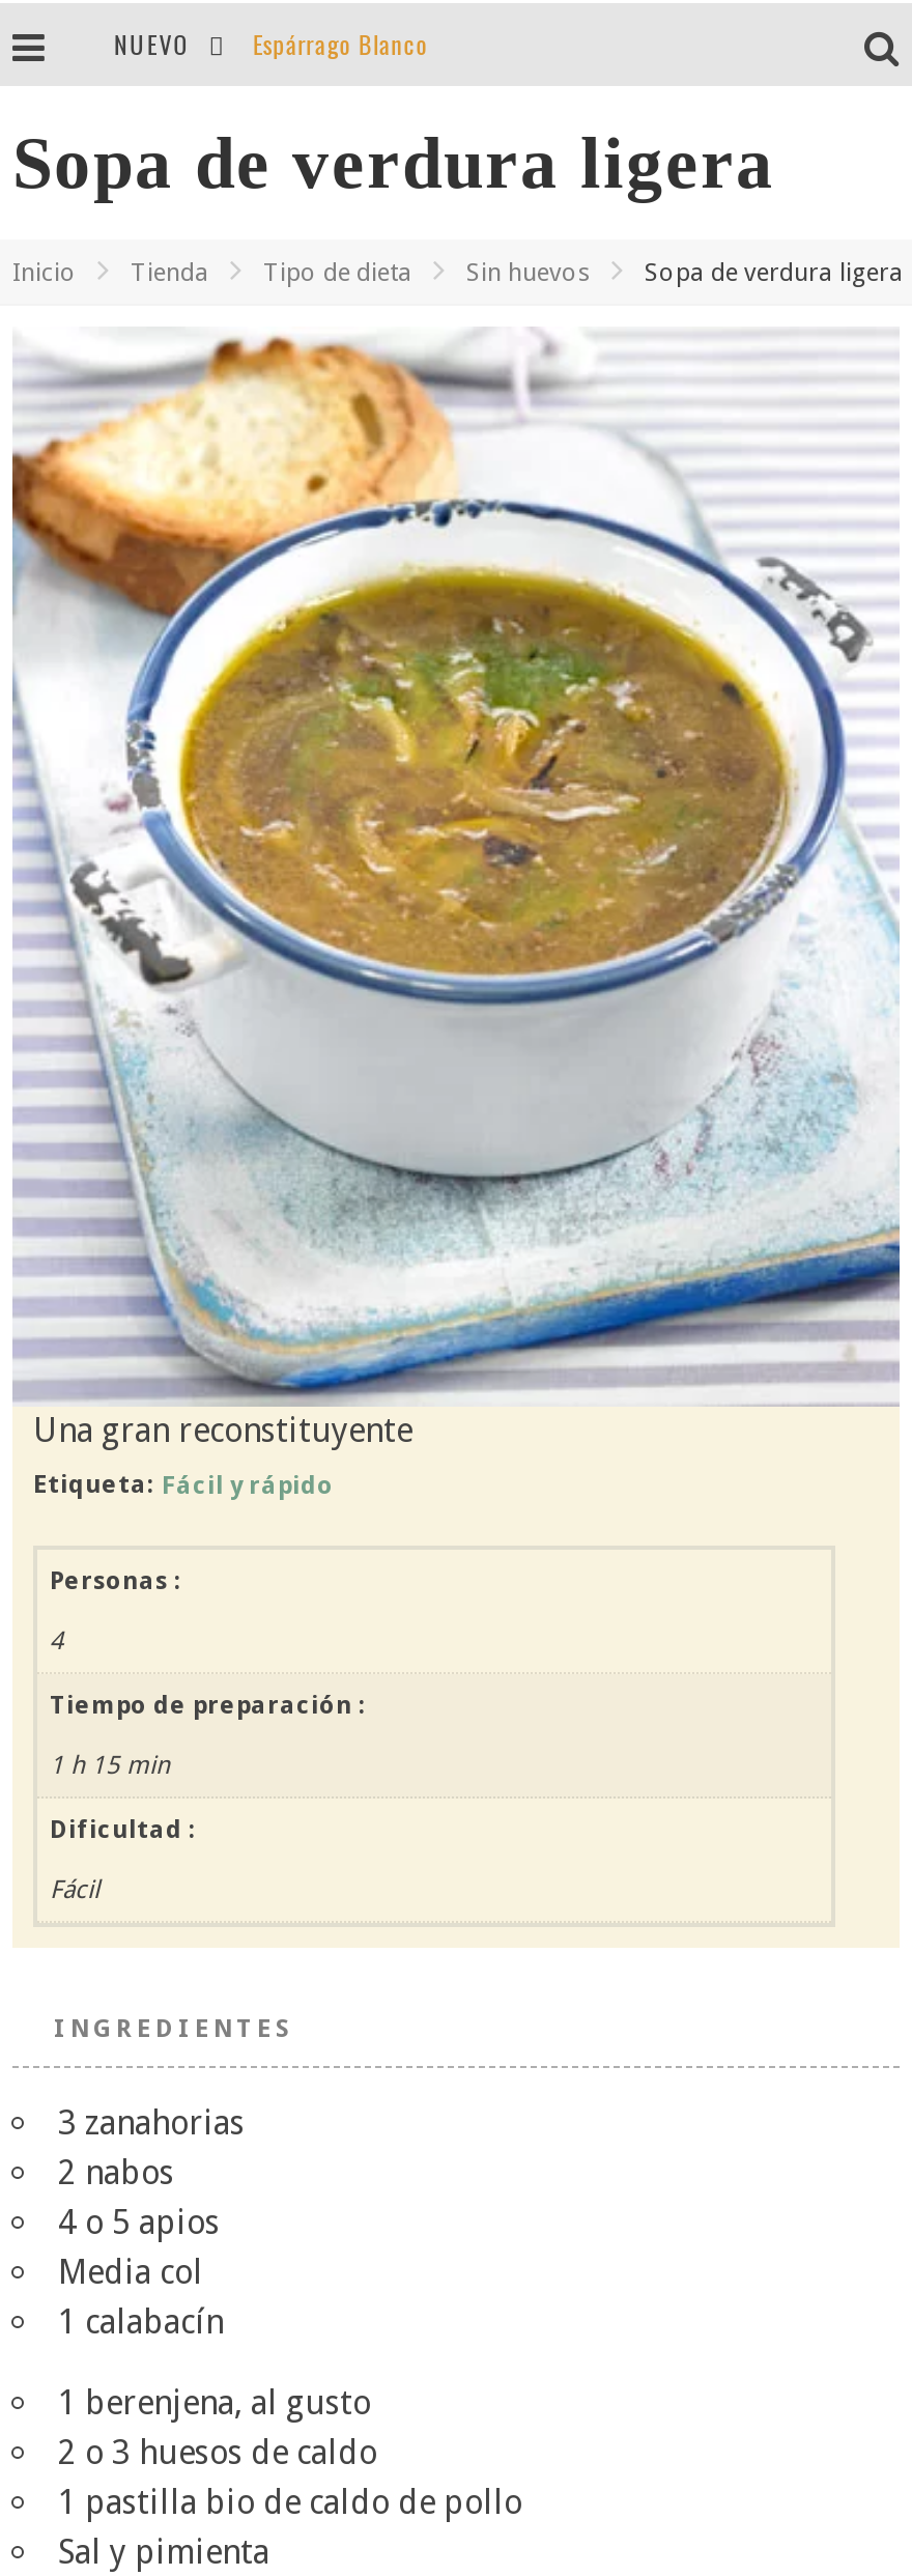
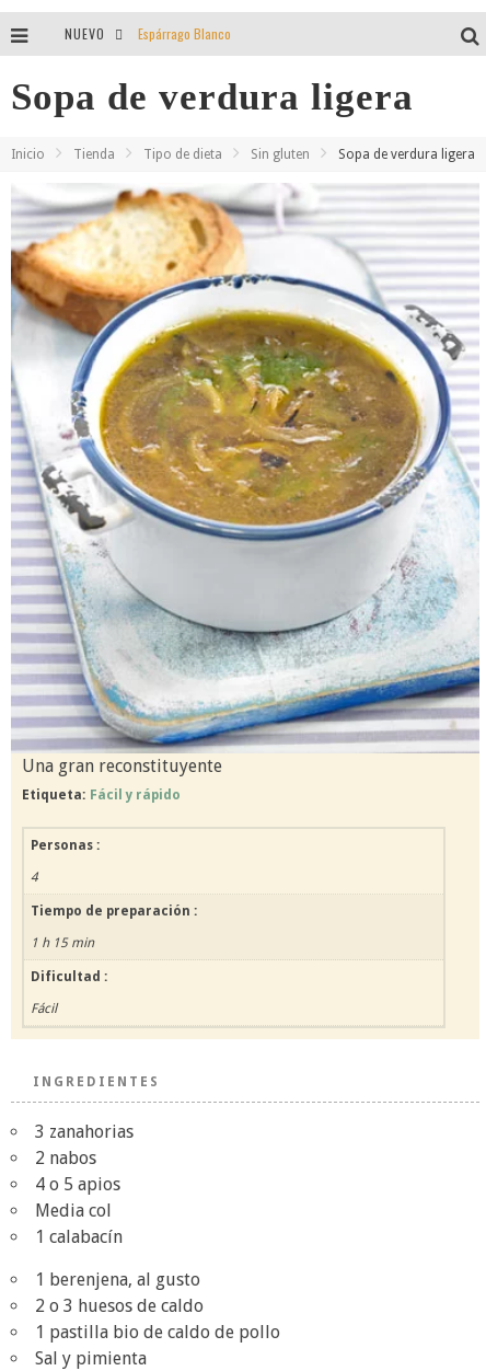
[466,258,591,287] Sin huevos -> [251,147,310,162] Sin gluten

